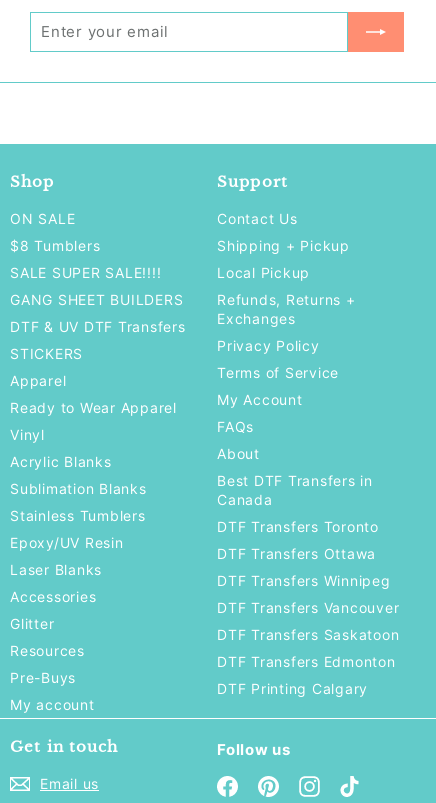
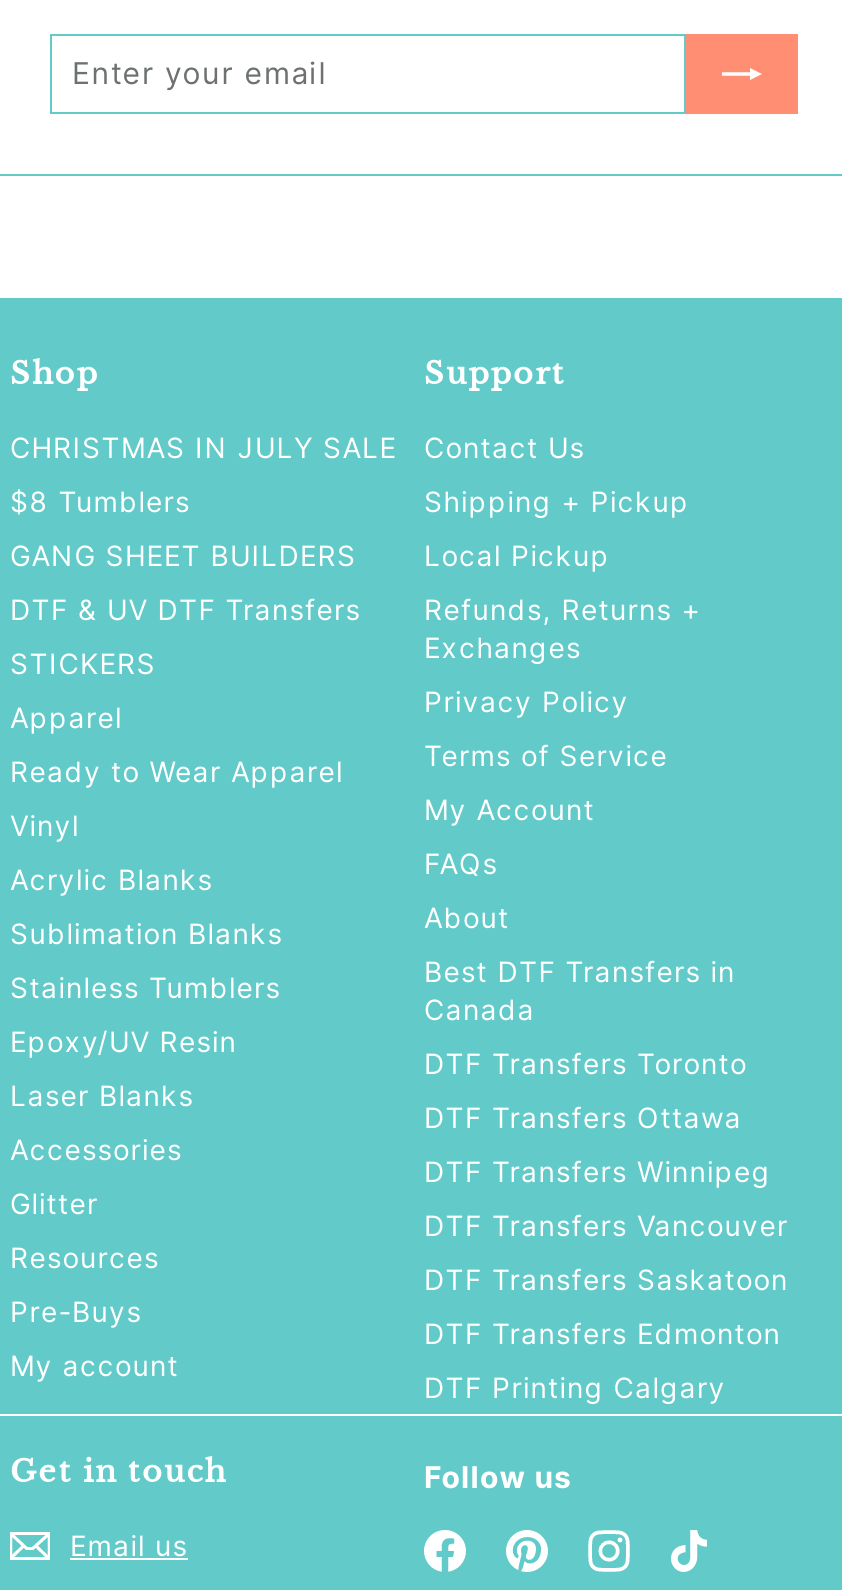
[10,210,75,227] ON SALE -> [10,430,397,464] CHRISTMAS IN JULY SALE
[10,264,161,281] SALE SUPER SALE!!!! -> none

